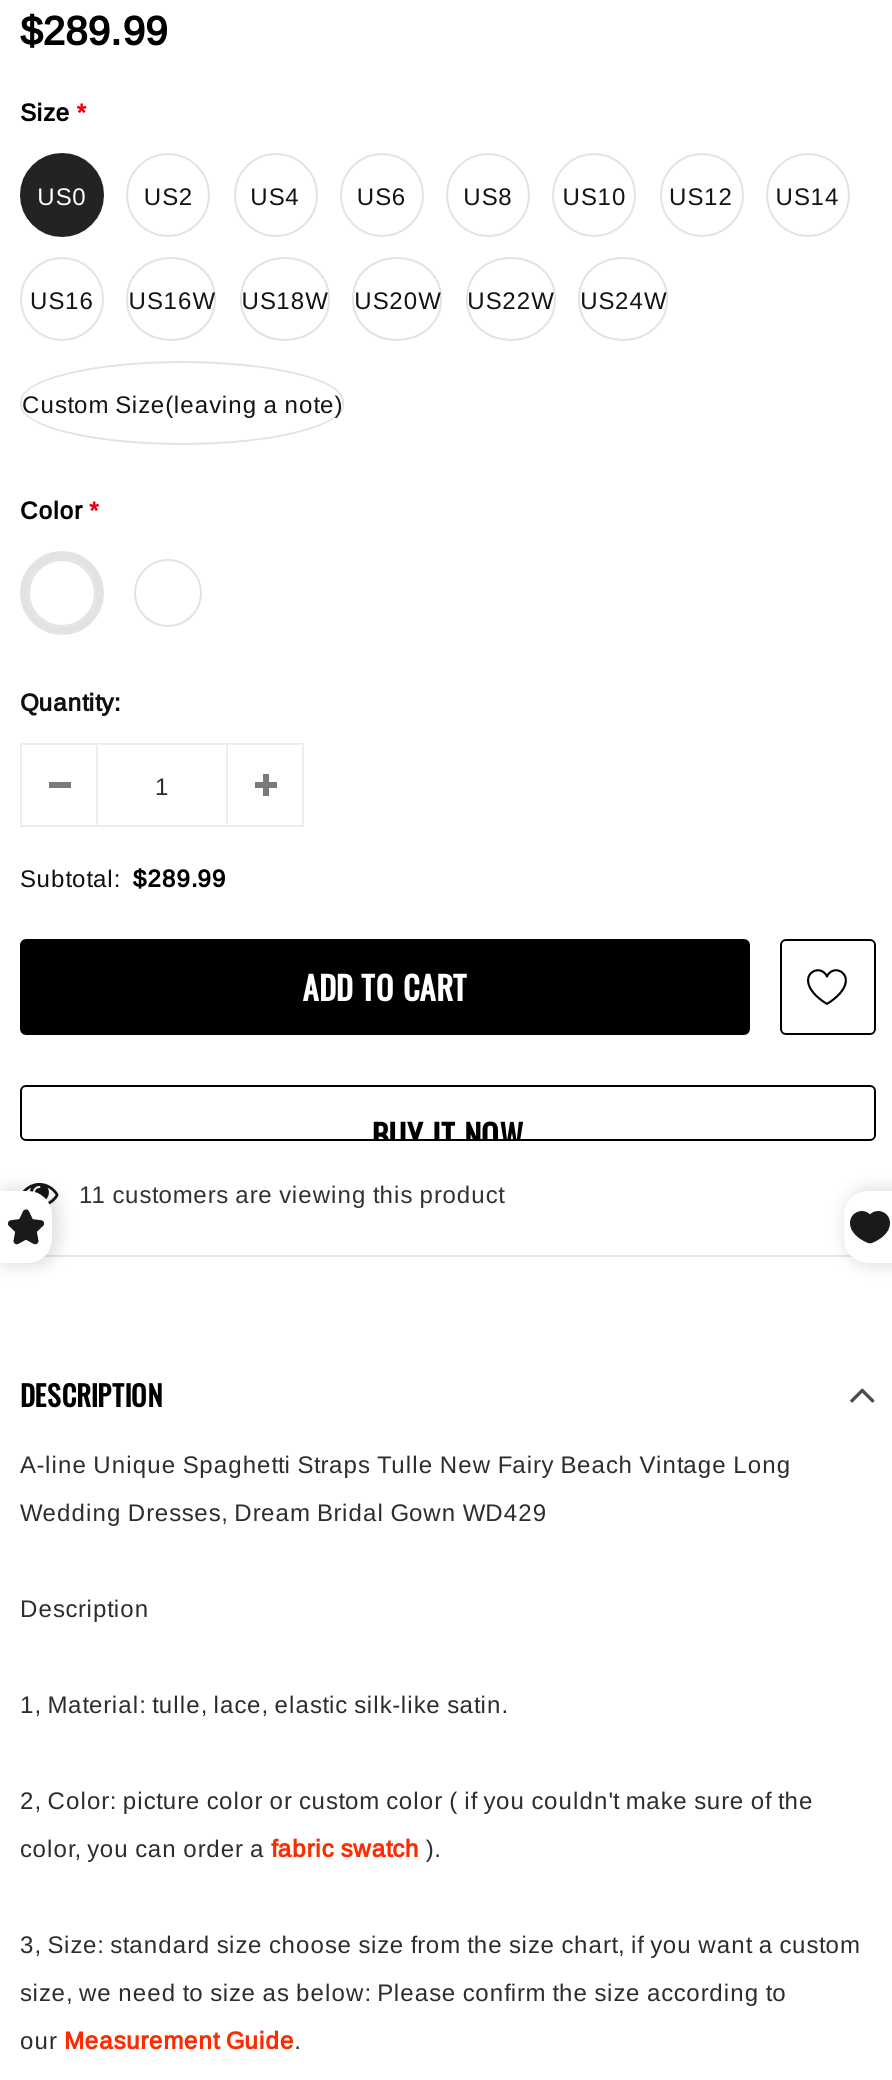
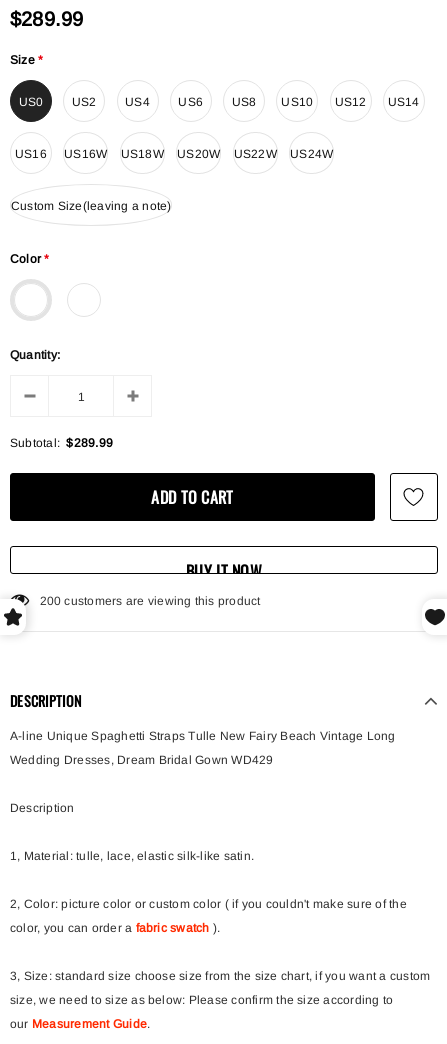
[79,1181,505,1209] 11 customers are viewing this product -> [39,594,261,608] 200 customers are viewing this product

